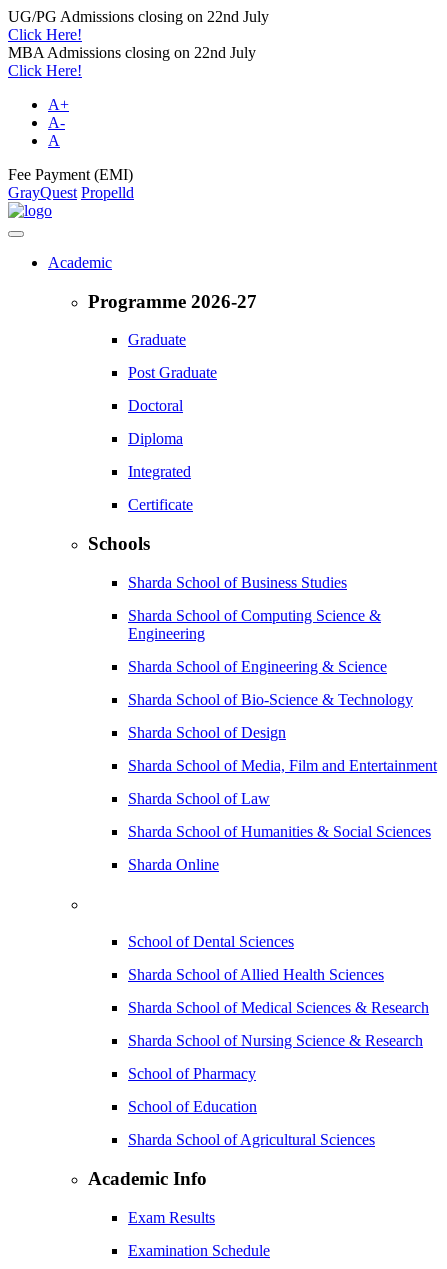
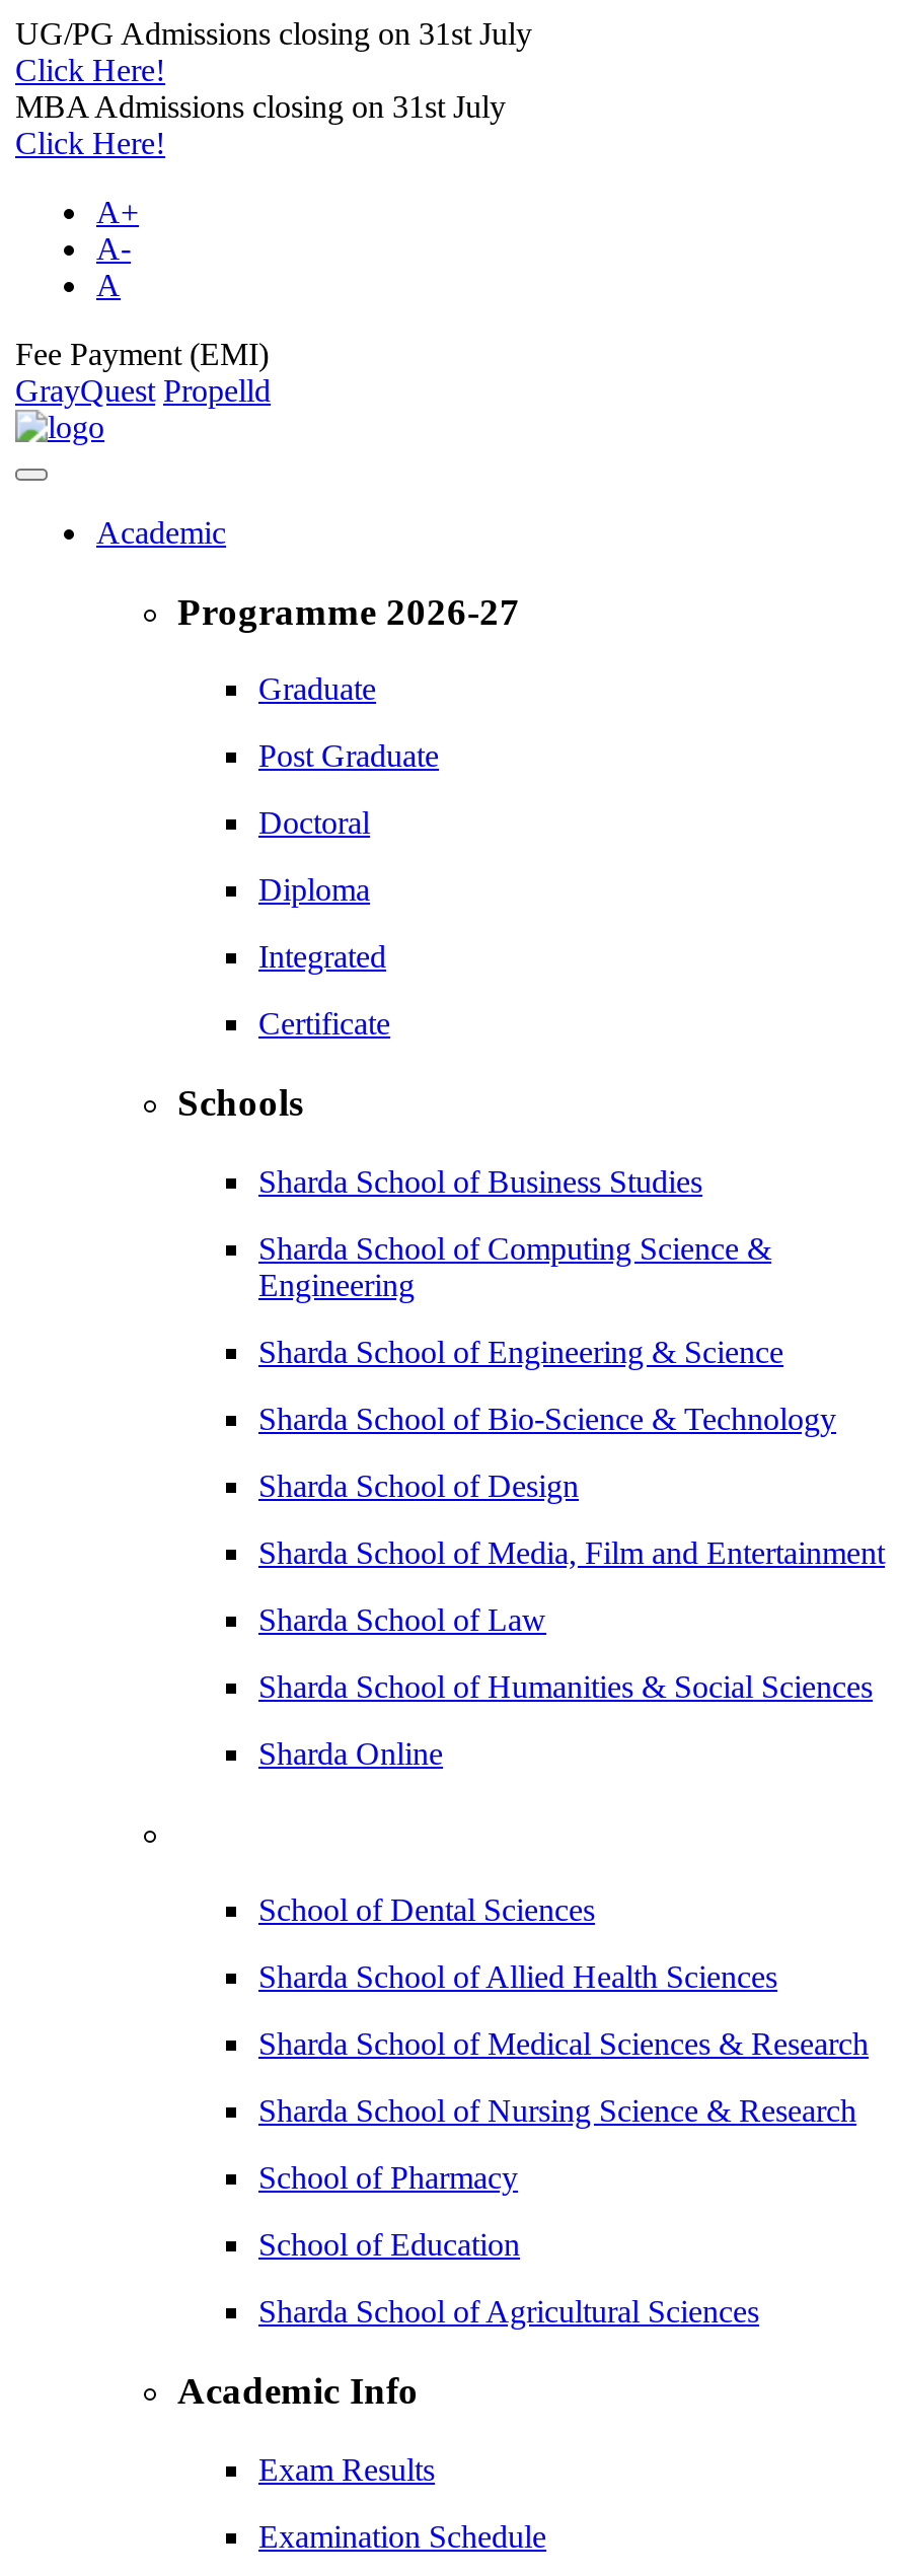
[8,8,269,25] UG/PG Admissions closing on 22nd July -> [15,16,532,51] UG/PG Admissions closing on 31st July
[8,44,256,61] MBA Admissions closing on 22nd July -> [15,89,506,124] MBA Admissions closing on 31st July

